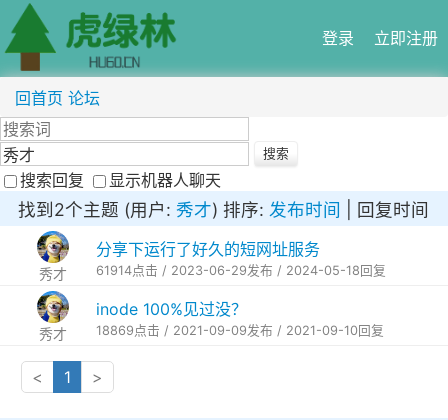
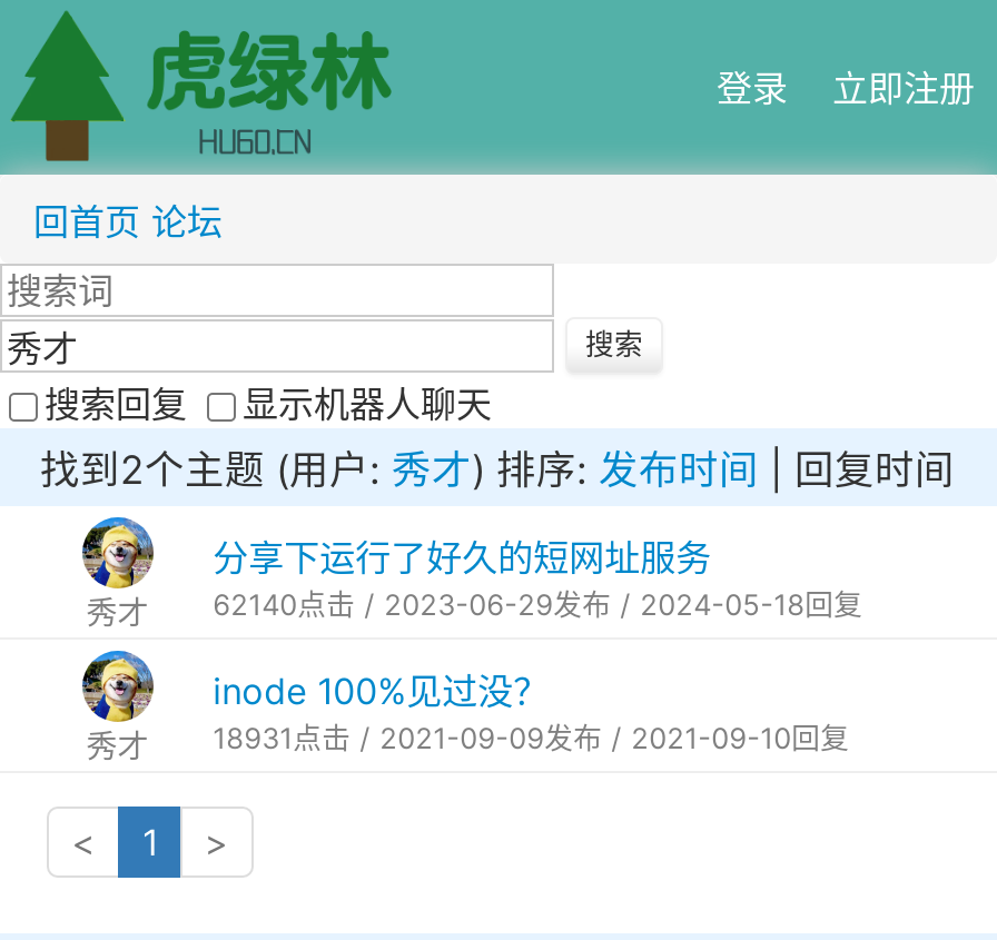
[96,263,386,278] 61914点击 / 2023-06-29发布 / 2024-05-18回复 -> [213,588,863,621] 62140点击 / 2023-06-29发布 / 2024-05-18回复
[96,323,384,338] 18869点击 / 2021-09-09发布 / 2021-09-10回复 -> [213,721,849,754] 18931点击 / 2021-09-09发布 / 2021-09-10回复

